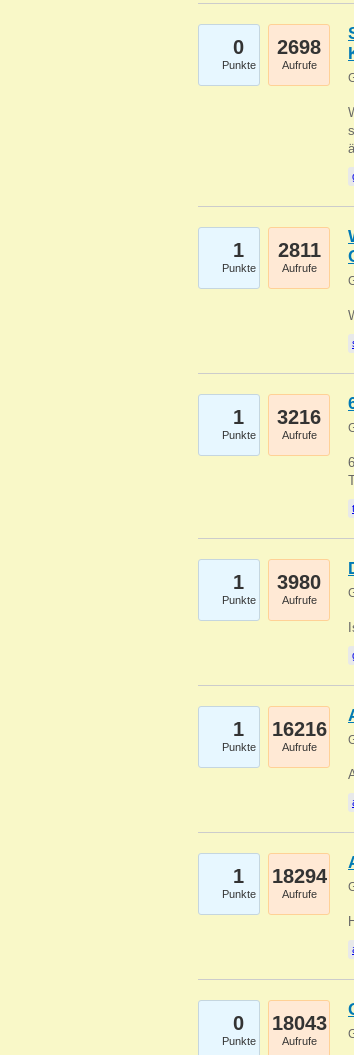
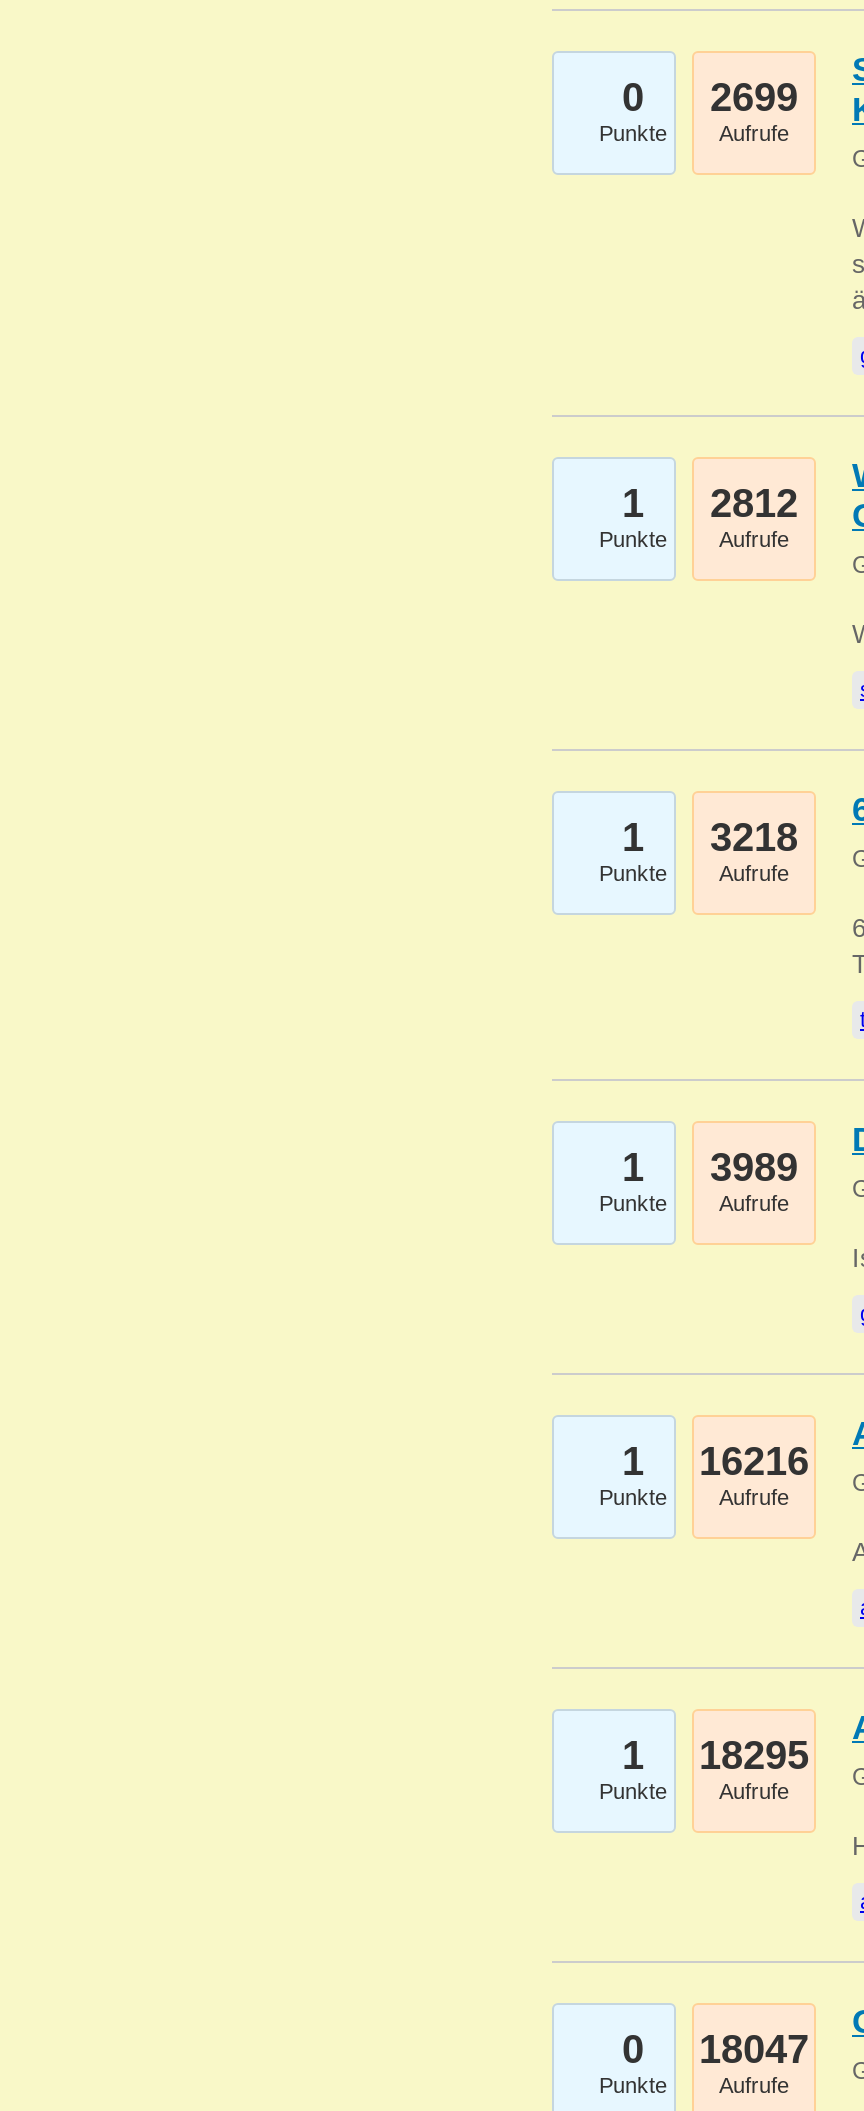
[277,36,321,58] 2698 -> [710,75,798,119] 2699
[277,239,320,261] 2811 -> [710,481,798,525] 2812
[277,406,321,428] 3216 -> [710,815,798,859] 3218
[277,571,321,593] 3980 -> [710,1145,798,1189] 3989
[271,865,326,887] 18294 -> [699,1733,809,1777] 18295
[271,1012,326,1034] 18043 -> [699,2027,809,2071] 18047

